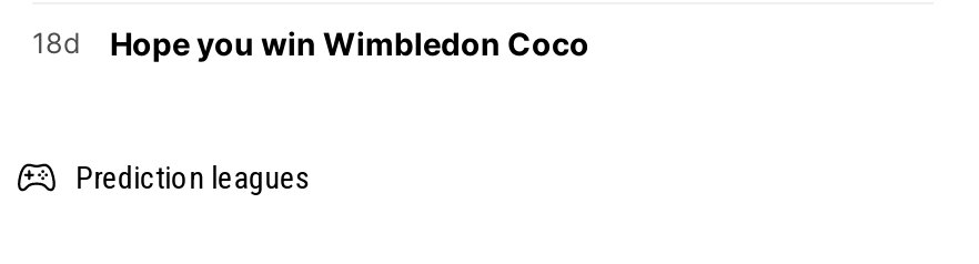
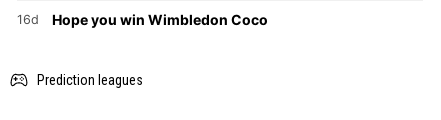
[32,25,589,63] 18d Hope you win Wimbledon Coco -> [17,11,268,28] 16d Hope you win Wimbledon Coco

